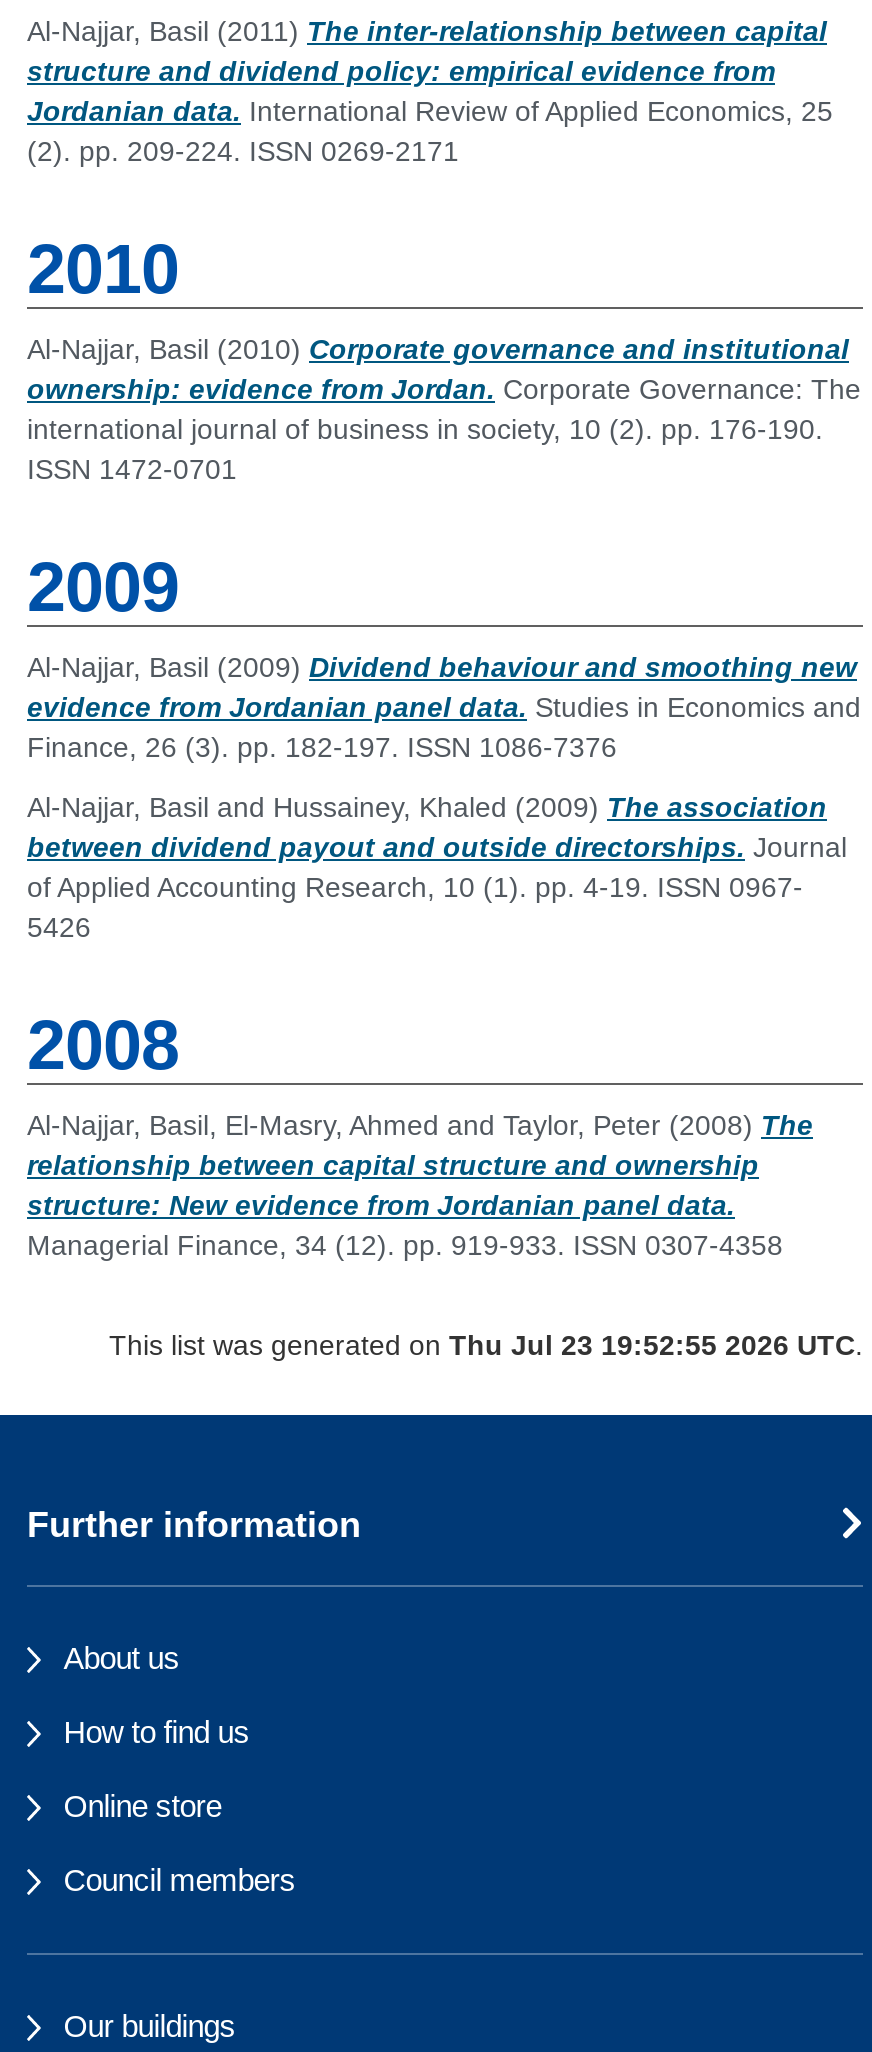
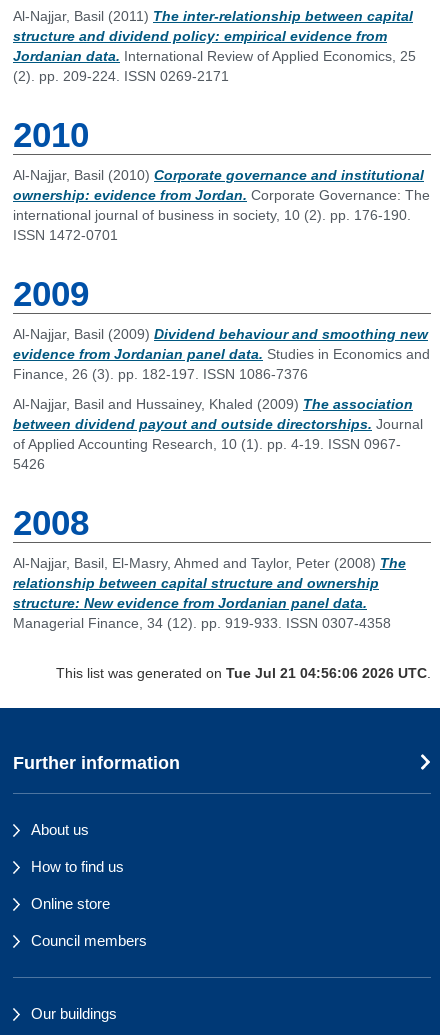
[109,1329,863,1361] This list was generated on Thu Jul 23 19:52:55 2026 UTC. -> [56,665,431,681] This list was generated on Tue Jul 21 04:56:06 2026 UTC.

